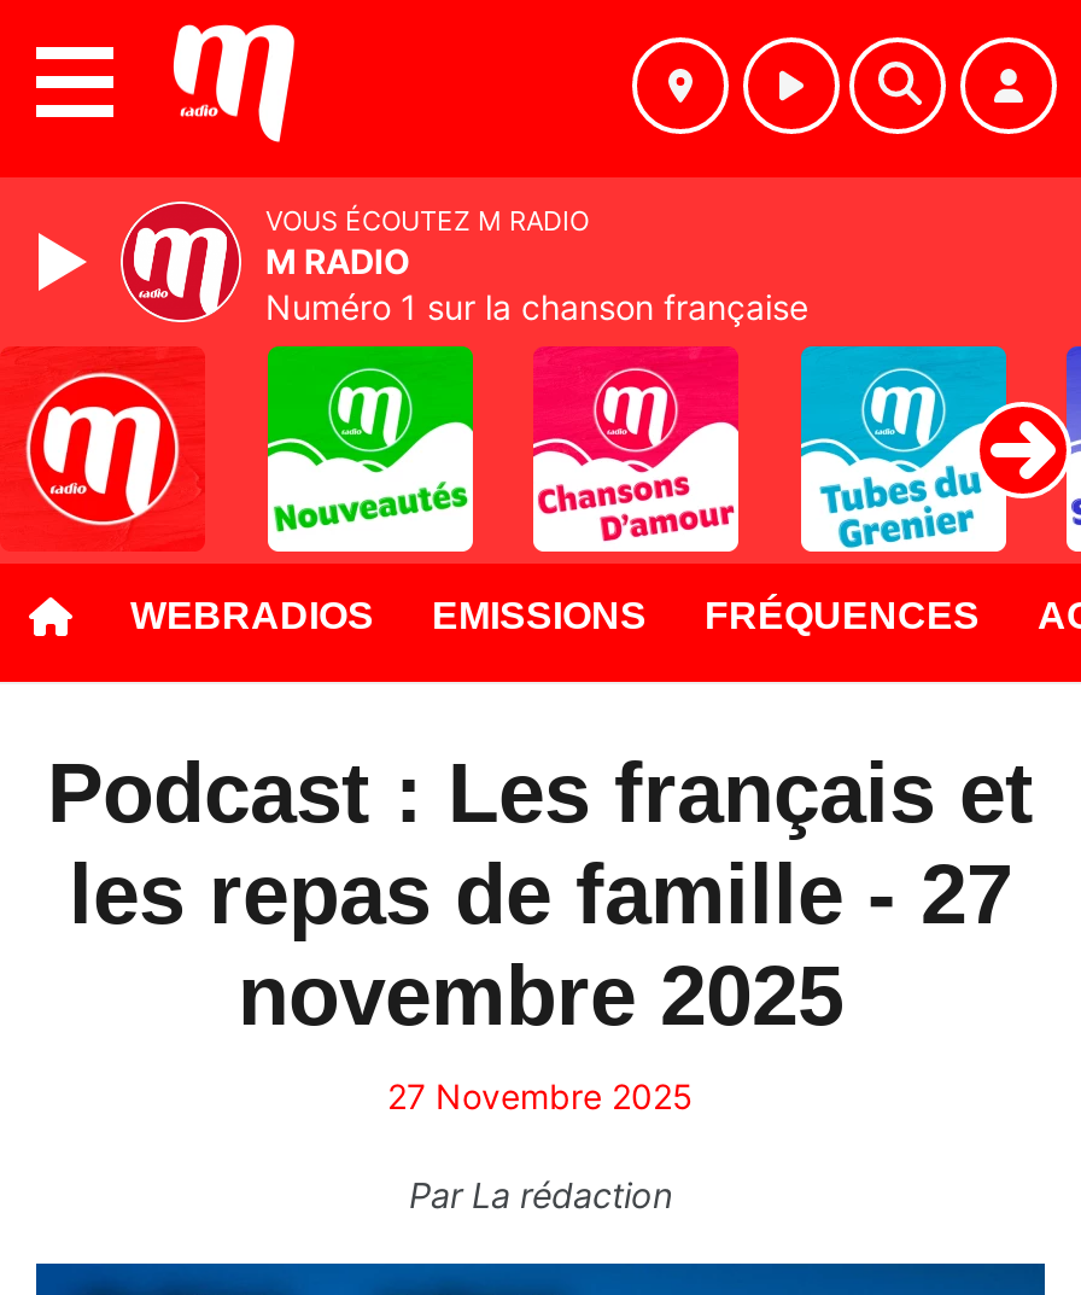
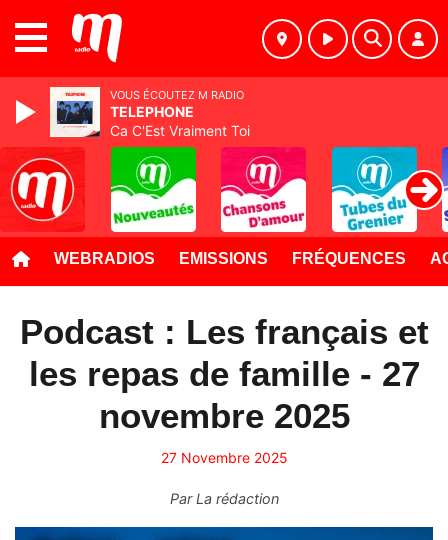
[121,202,808,327] [image] | M RADIO | Numéro 1 sur la chanson française -> [49,86,250,139] [image] | TELEPHONE | Ca C'Est Vraiment Toi

